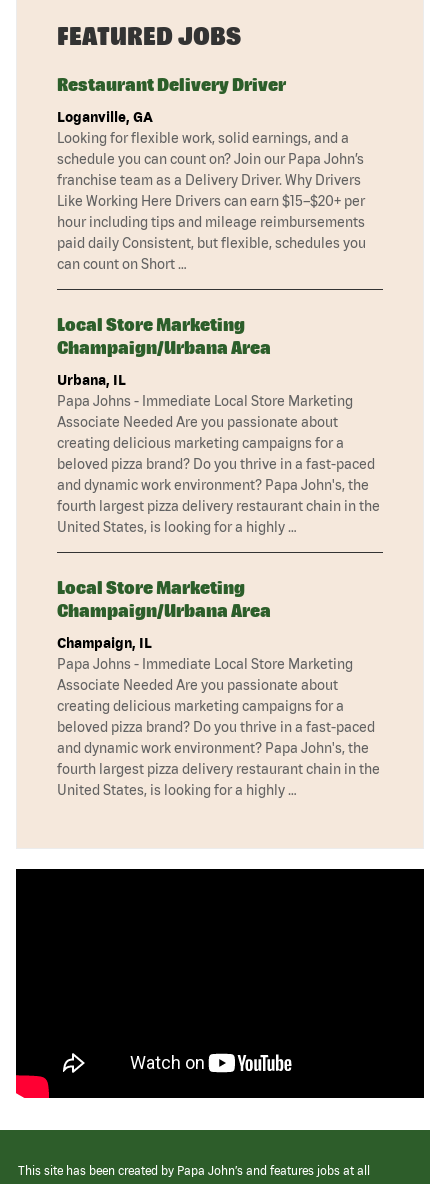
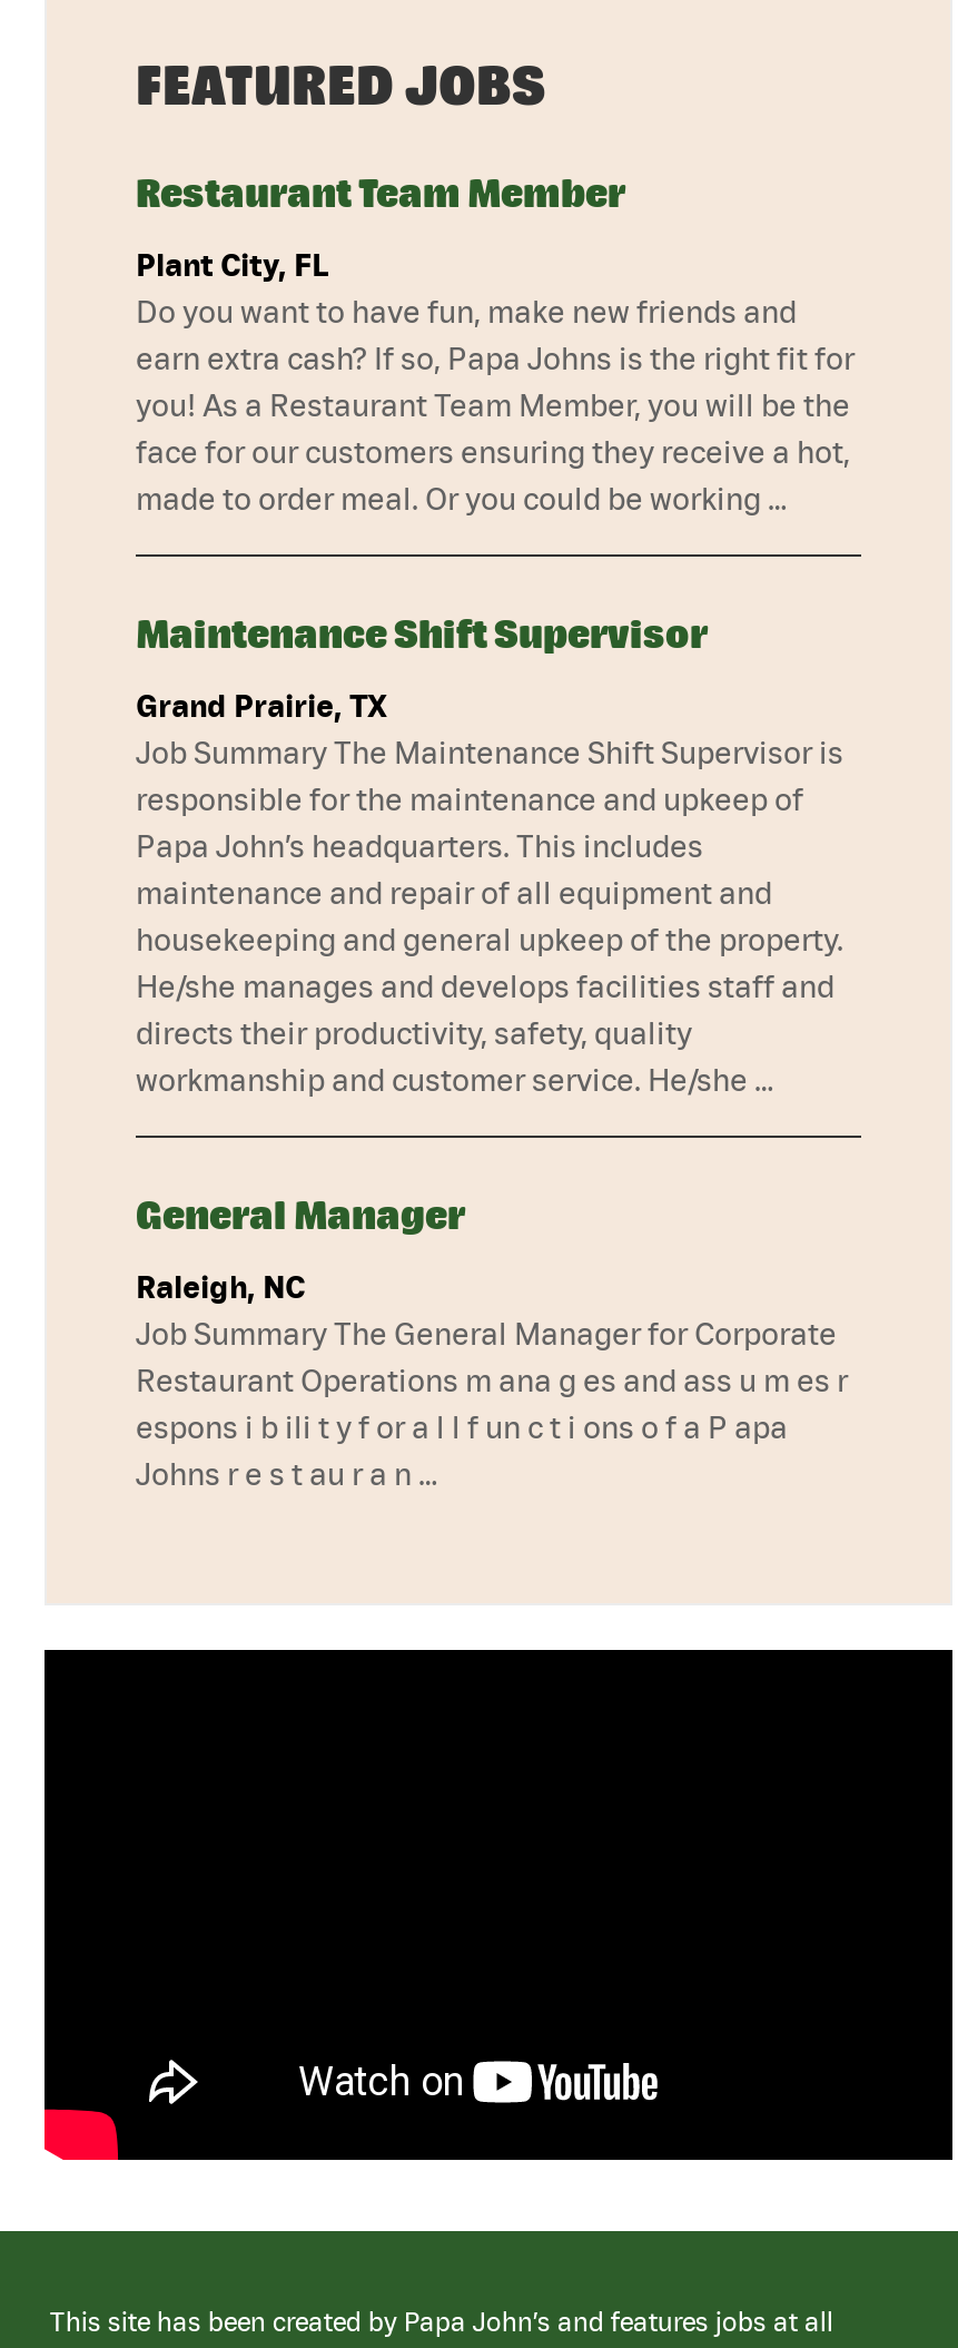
[57,74,286,95] Restaurant Delivery Driver -> [136,169,625,215] Restaurant Team Member
[57,109,366,272] Loganville, GA | Looking for flexible work, solid earnings, and a | schedule you can count on? Join our Papa John’s | franchise team as a Delivery Driver. Why Drivers | Like Working Here Drivers can earn $15–$20+ per | hour including tips and mileage reimbursements | paid daily Consistent, but flexible, schedules you | can count on Short … -> [136,246,855,516] Plant City, FL | Do you want to have fun, make new friends and | earn extra cash? If so, Papa Johns is the right fit for | you! As a Restaurant Team Member, you will be the | face for our customers ensuring they receive a hot, | made to order meal. Or you could be working …
[57,314,271,358] Local Store Marketing | Champaign/Urbana Area -> [136,609,708,656] Maintenance Shift Supervisor
[57,372,380,535] Urbana, IL | Papa Johns - Immediate Local Store Marketing | Associate Needed Are you passionate about | creating delicious marketing campaigns for a | beloved pizza brand? Do you thrive in a fast-paced | and dynamic work environment? Papa John's, the | fourth largest pizza delivery restaurant chain in the | United States, is looking for a highly … -> [136,687,843,1097] Grand Prairie, TX | Job Summary The Maintenance Shift Supervisor is | responsible for the maintenance and upkeep of | Papa John’s headquarters. This includes | maintenance and repair of all equipment and | housekeeping and general upkeep of the property. | He/she manages and develops facilities staff and | directs their productivity, safety, quality | workmanship and customer service. He/she …
[57,577,271,621] Local Store Marketing | Champaign/Urbana Area -> [136,1191,465,1237] General Manager
[57,635,380,798] Champaign, IL | Papa Johns - Immediate Local Store Marketing | Associate Needed Are you passionate about | creating delicious marketing campaigns for a | beloved pizza brand? Do you thrive in a fast-paced | and dynamic work environment? Papa John's, the | fourth largest pizza delivery restaurant chain in the | United States, is looking for a highly … -> [136,1269,848,1491] Raleigh, NC | Job Summary The General Manager for Corporate | Restaurant Operations m ana g es and ass u m es r | espons i b ili t y f or a l l f un c t i ons o f a P apa | Johns r e s t au r a n …

